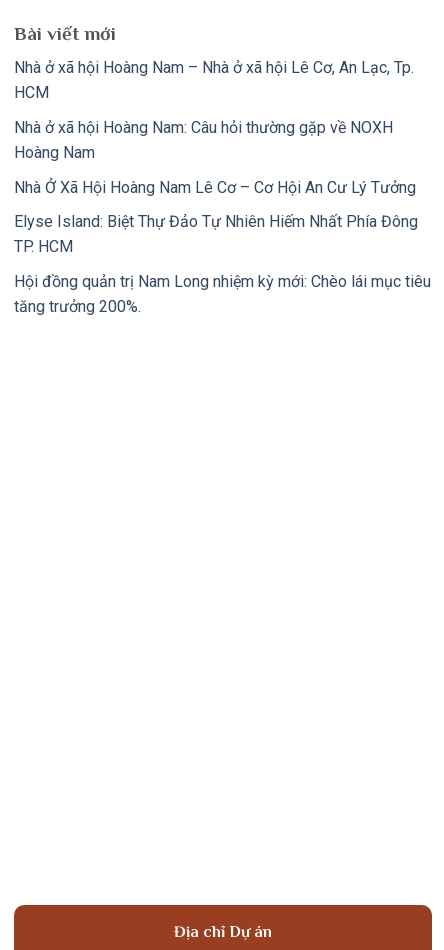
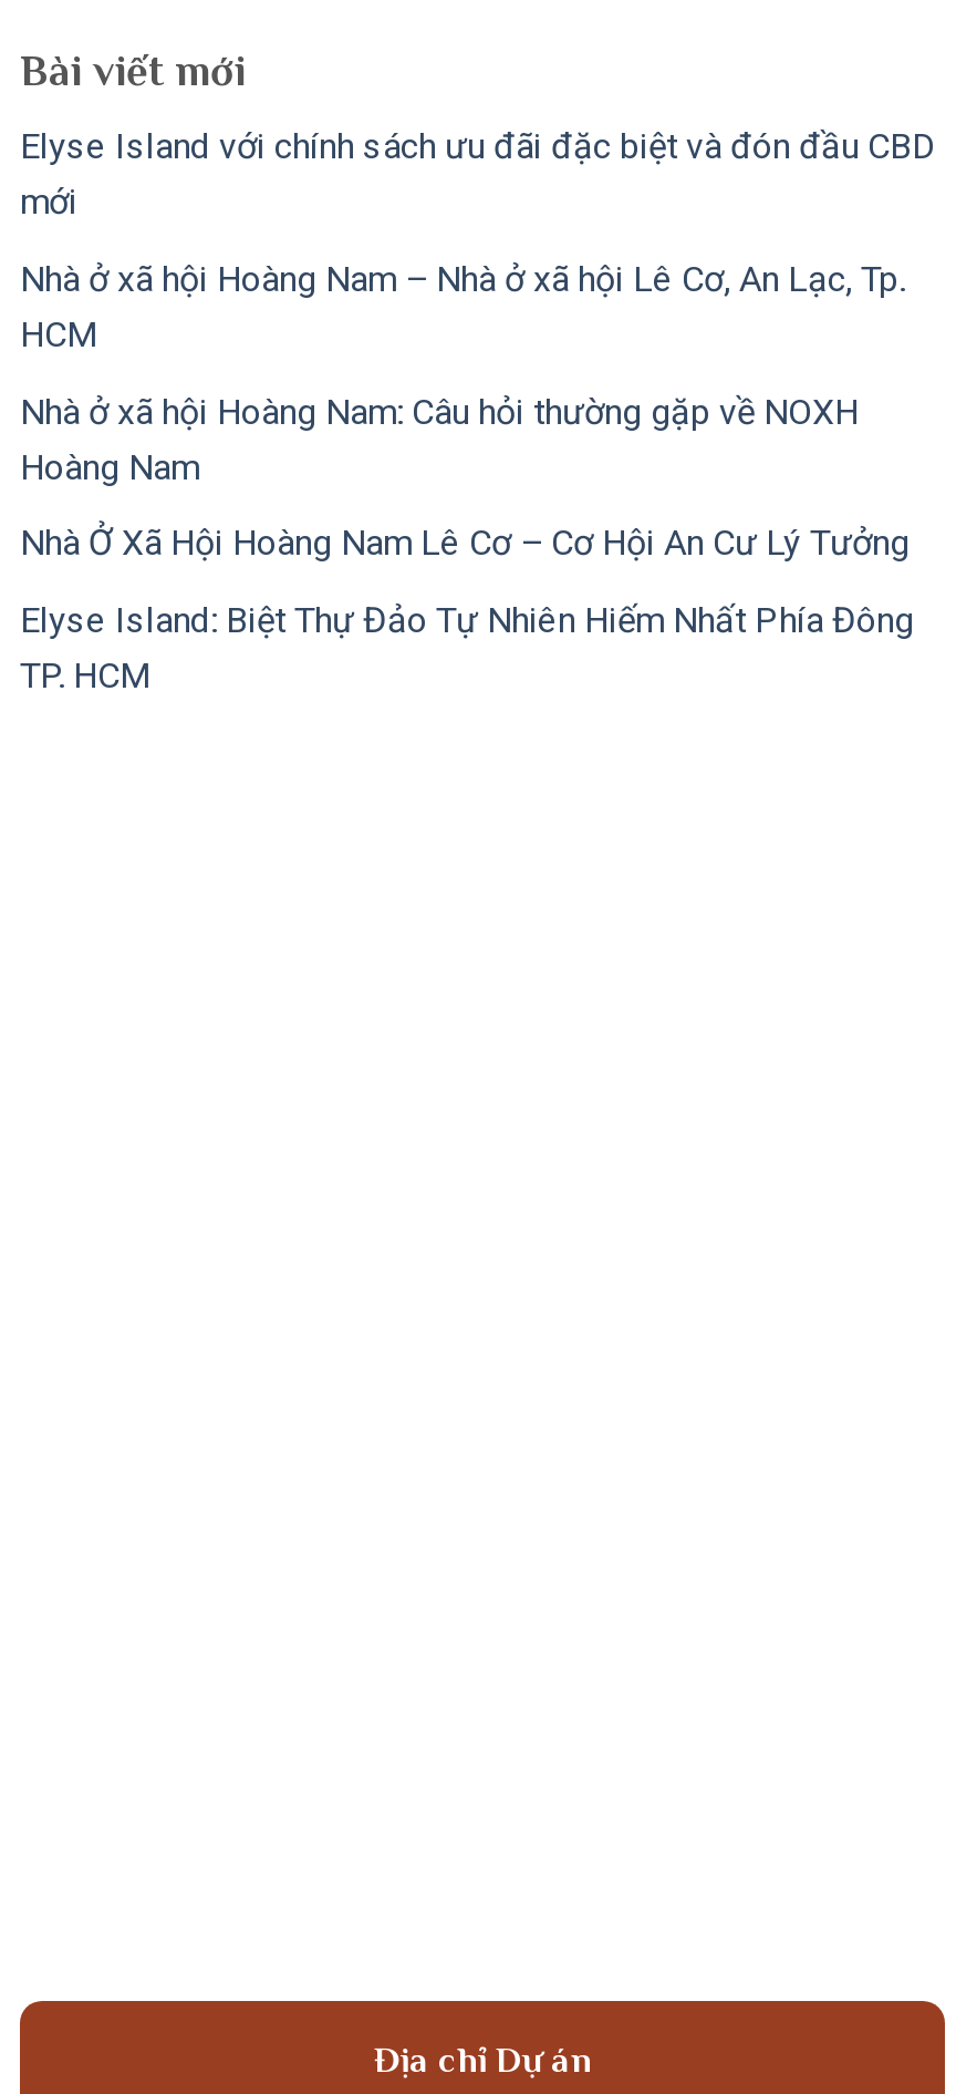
none -> [20,126,936,224] Elyse Island với chính sách ưu đãi đặc biệt và đón đầu CBD | mới
moved [14,58,418,256] -> [20,258,914,696]: Nhà ở xã hội Hoàng Nam – Nhà ở xã hội Lê Cơ, An Lạc, Tp. | HCM | Nhà ở xã hội Hoàng Nam: Câu hỏi thường gặp về NOXH | Hoàng Nam | Nhà Ở Xã Hội Hoàng Nam Lê Cơ – Cơ Hội An Cư Lý Tưởng | Elyse Island: Biệt Thự Đảo Tự Nhiên Hiếm Nhất Phía Đông | TP. HCM
[14,272,431,316] Hội đồng quản trị Nam Long nhiệm kỳ mới: Chèo lái mục tiêu | tăng trưởng 200%. -> none

